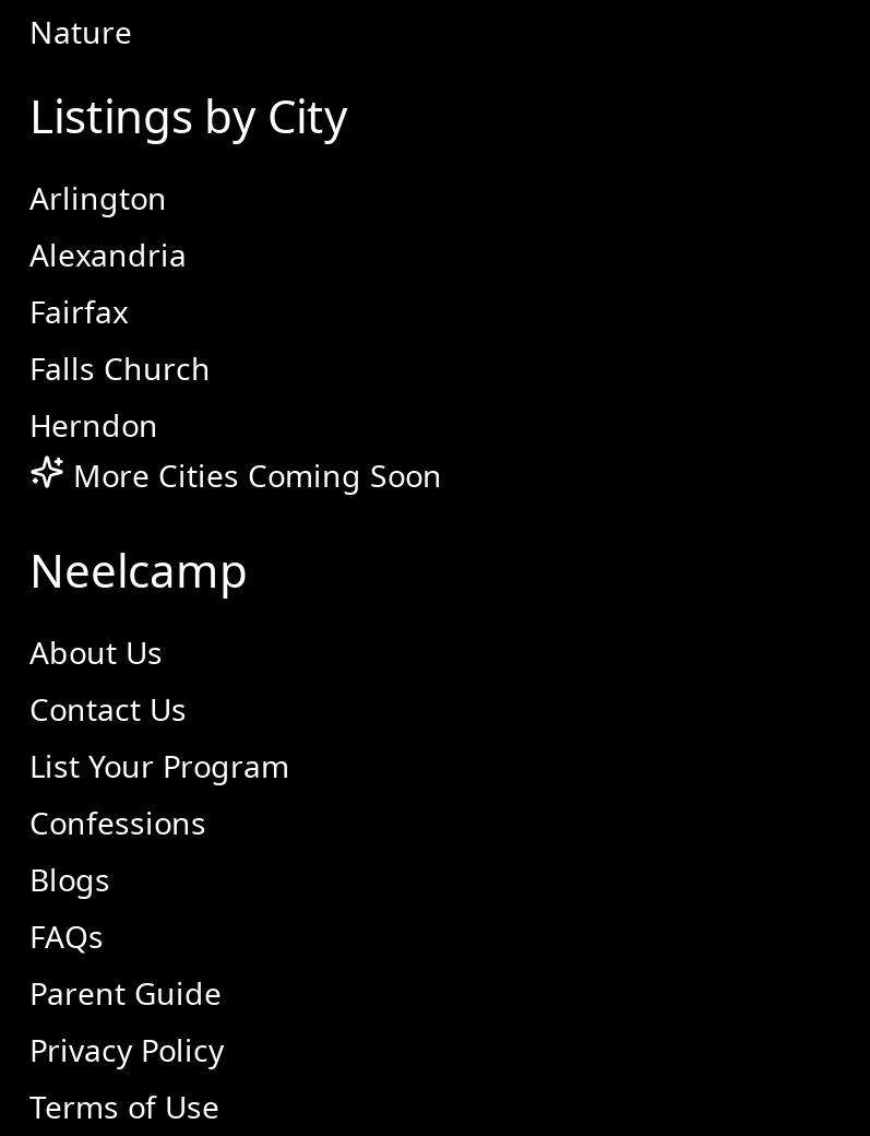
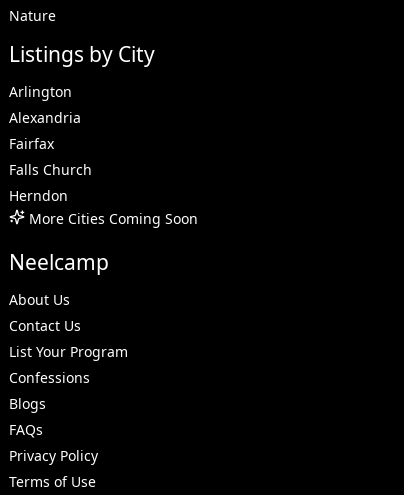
[29,972,222,1014] Parent Guide -> none

